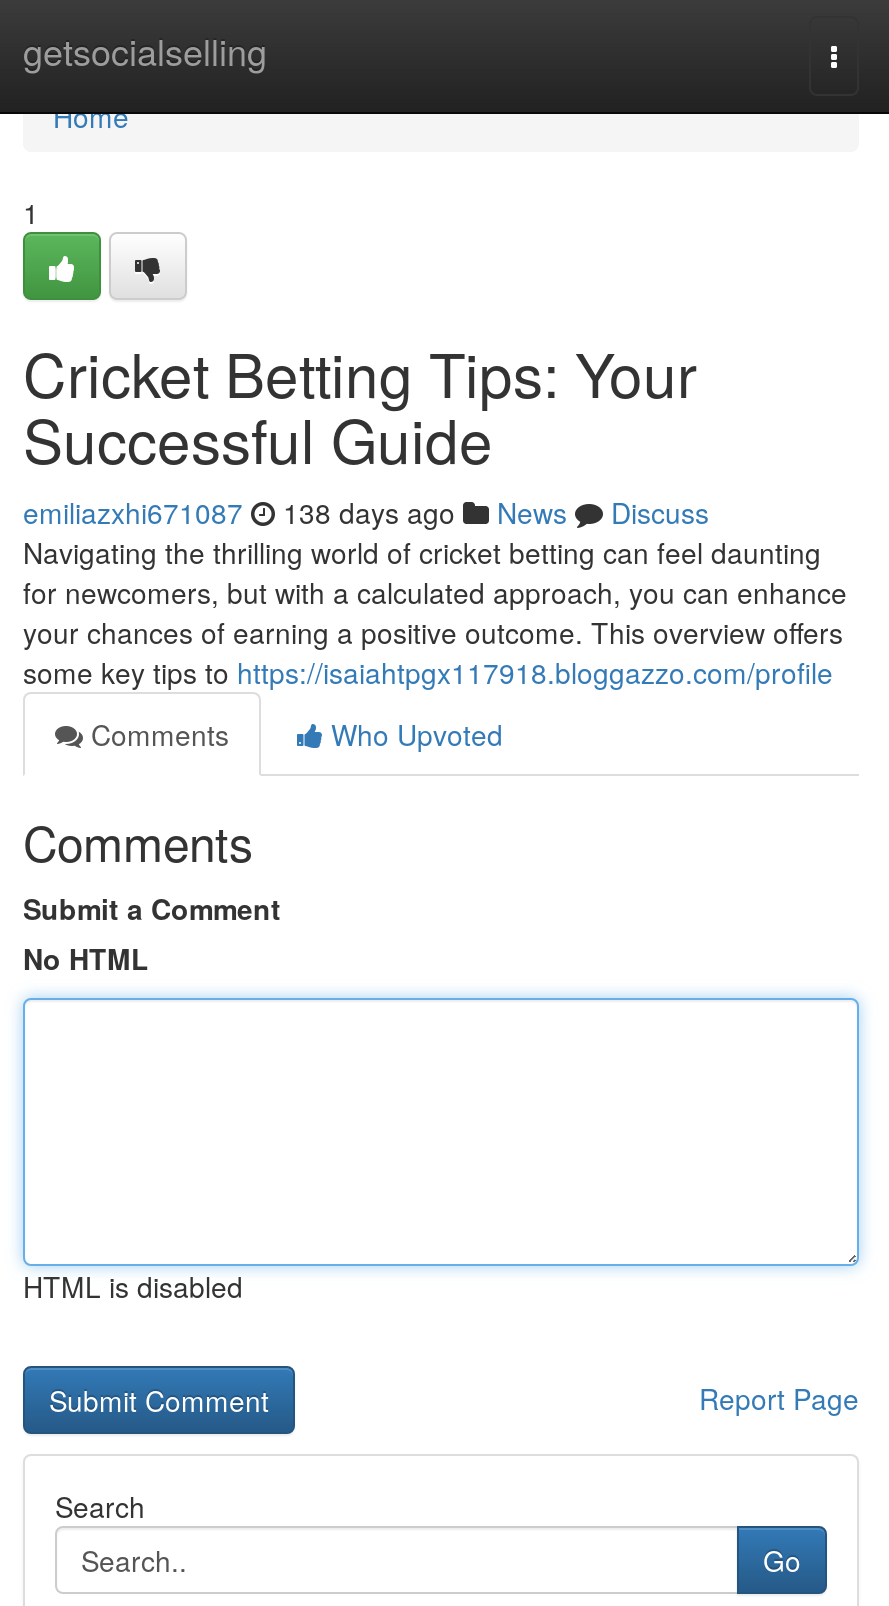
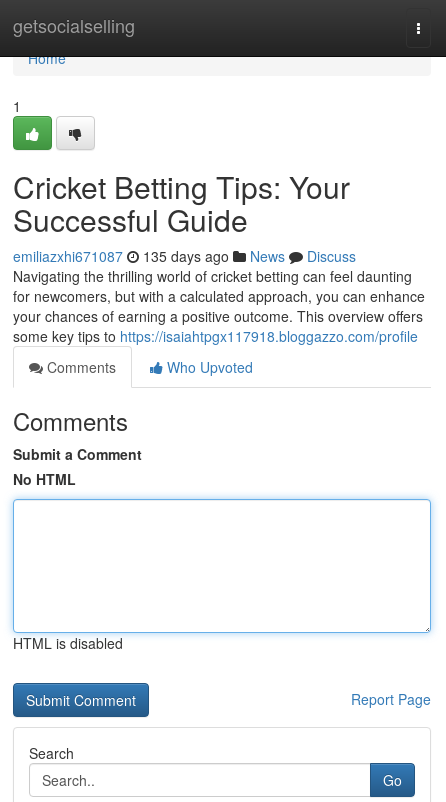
[23,492,709,532] emiliazxhi671087 138 days ago News Discuss -> [13,246,356,266] emiliazxhi671087 135 days ago News Discuss

